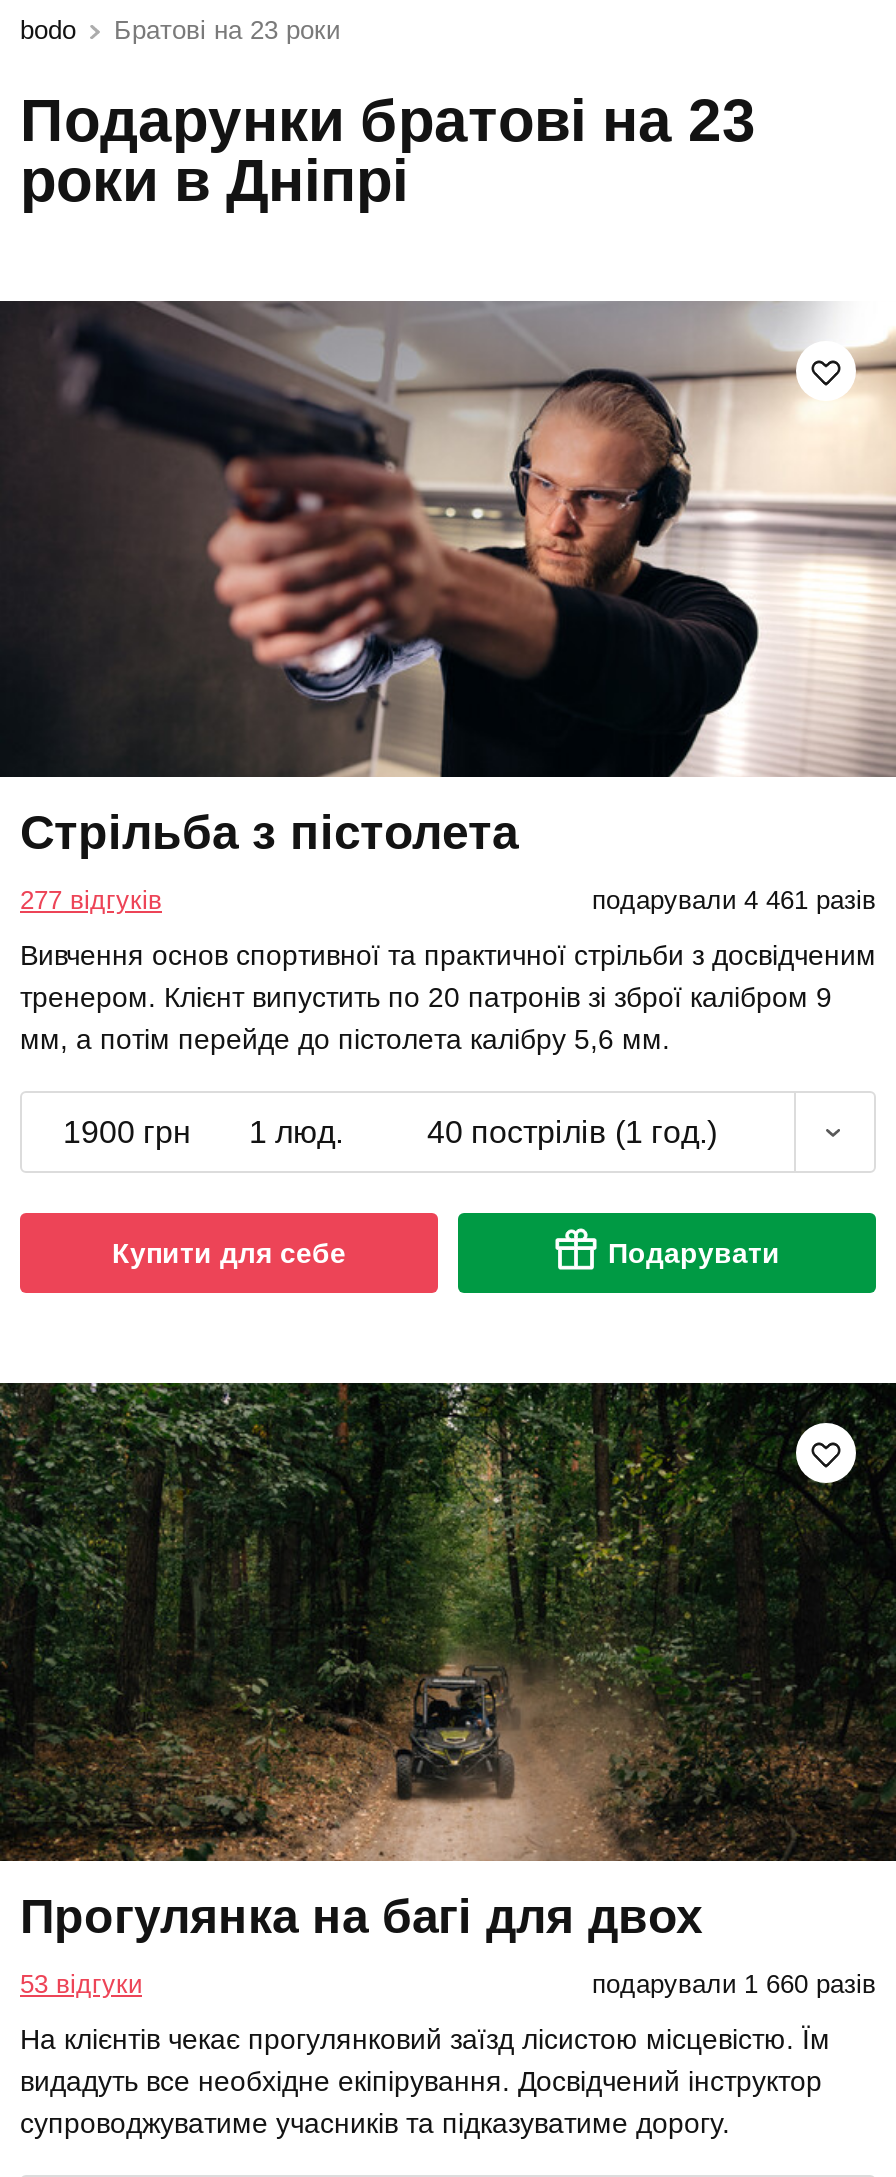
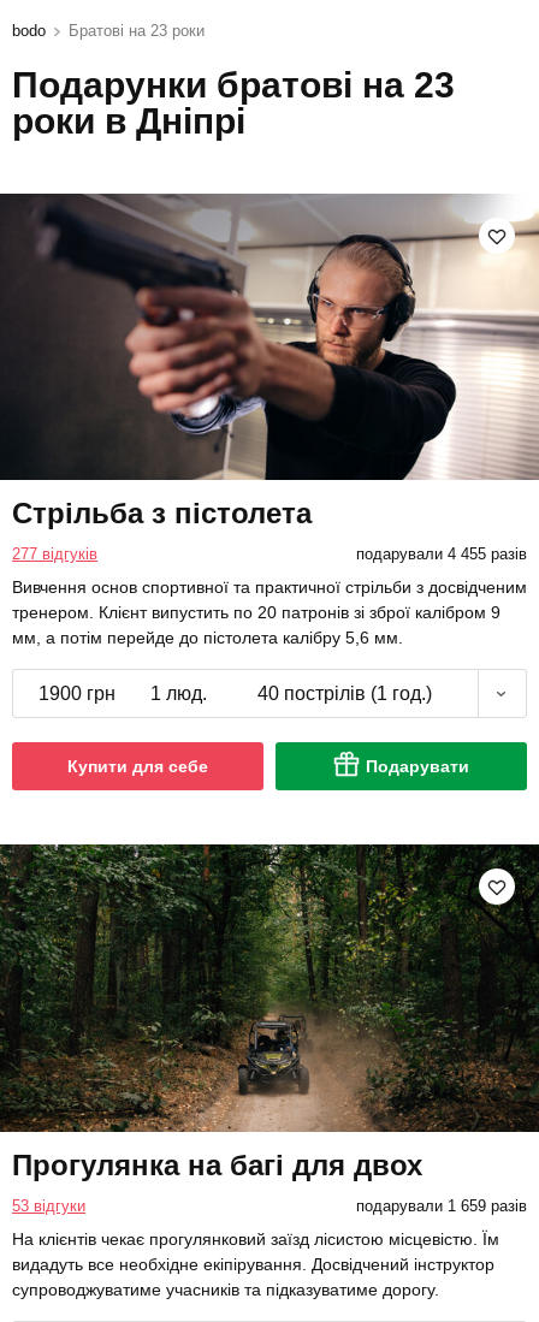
[592,886,876,916] подарували 4 461 разів -> [356,545,527,563] подарували 4 455 разів
[592,1969,876,1999] подарували 1 660 разів -> [356,1197,527,1215] подарували 1 659 разів

